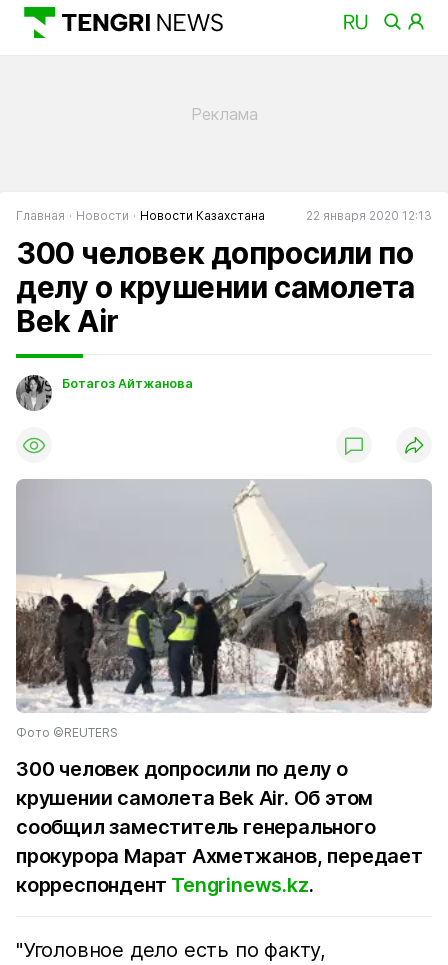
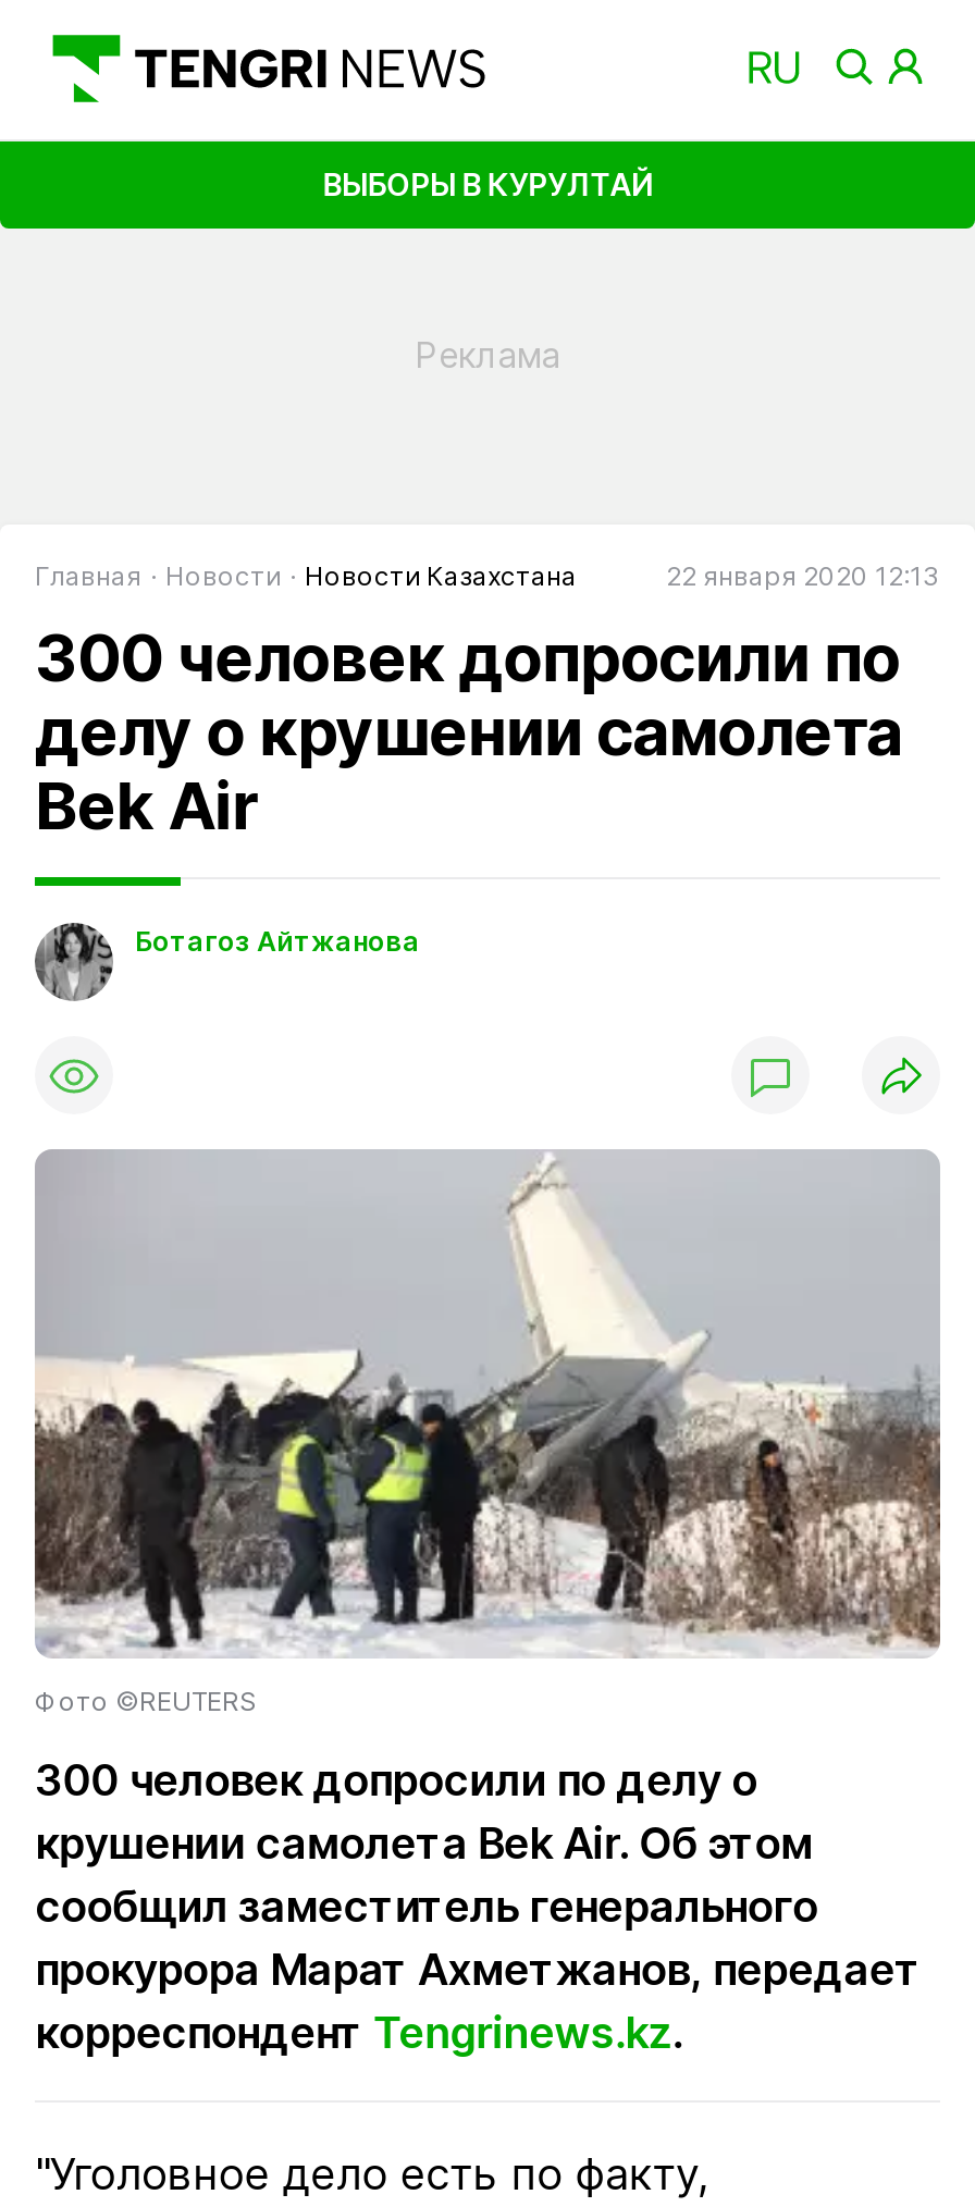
none -> [323,165,652,202] ВЫБОРЫ В КУРУЛТАЙ

